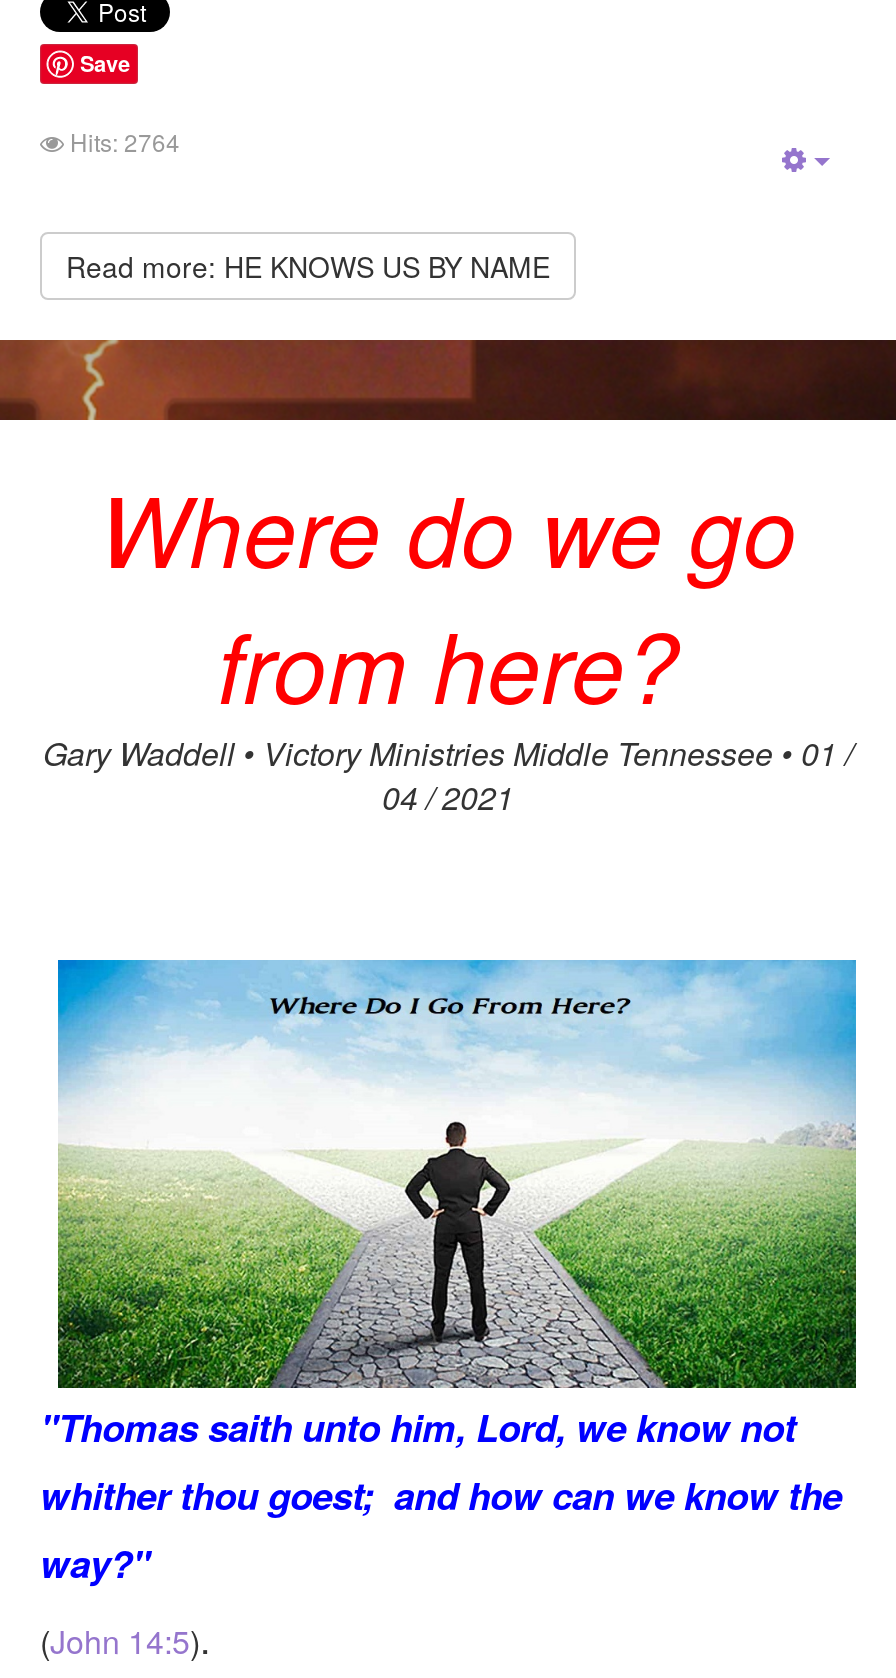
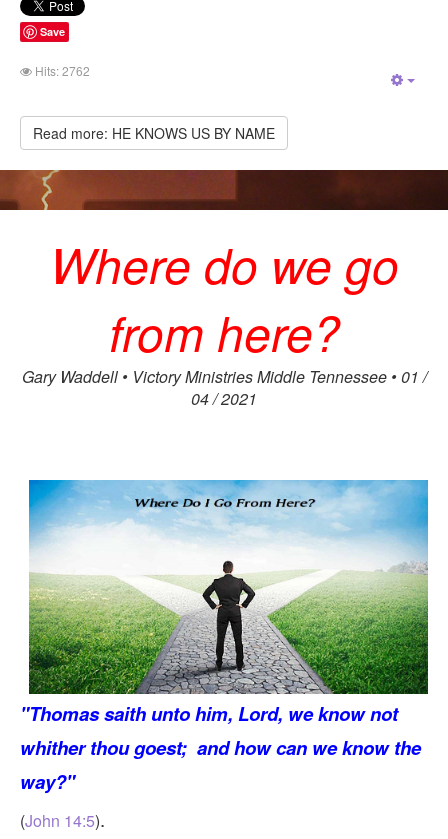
[70,124,180,158] Hits: 2764 -> [35,62,90,79] Hits: 2762

